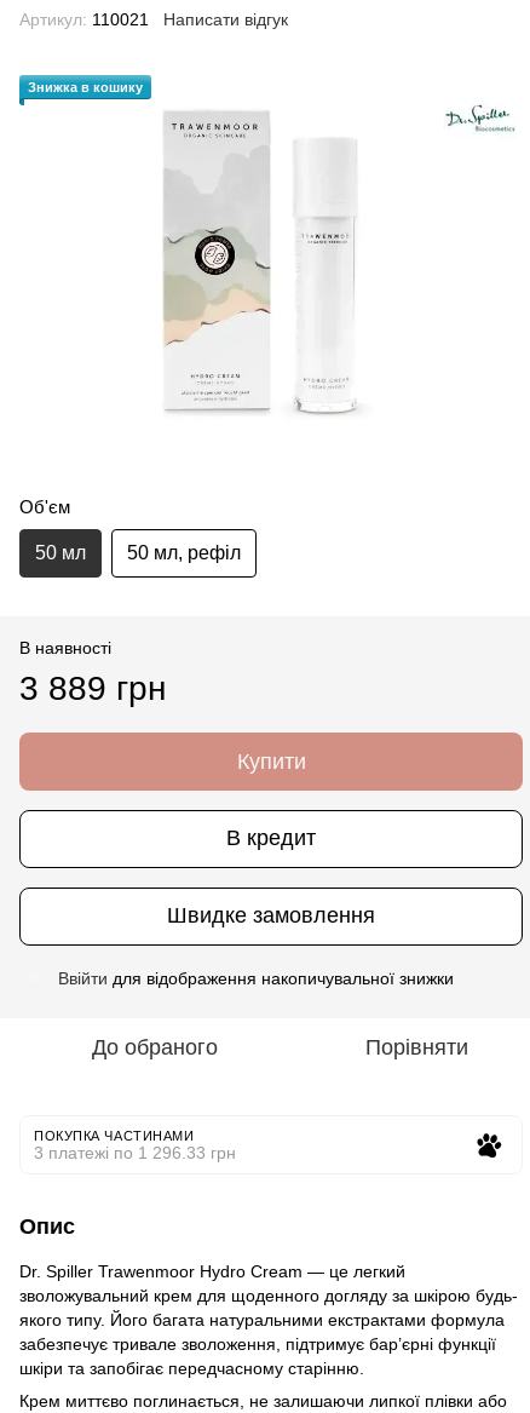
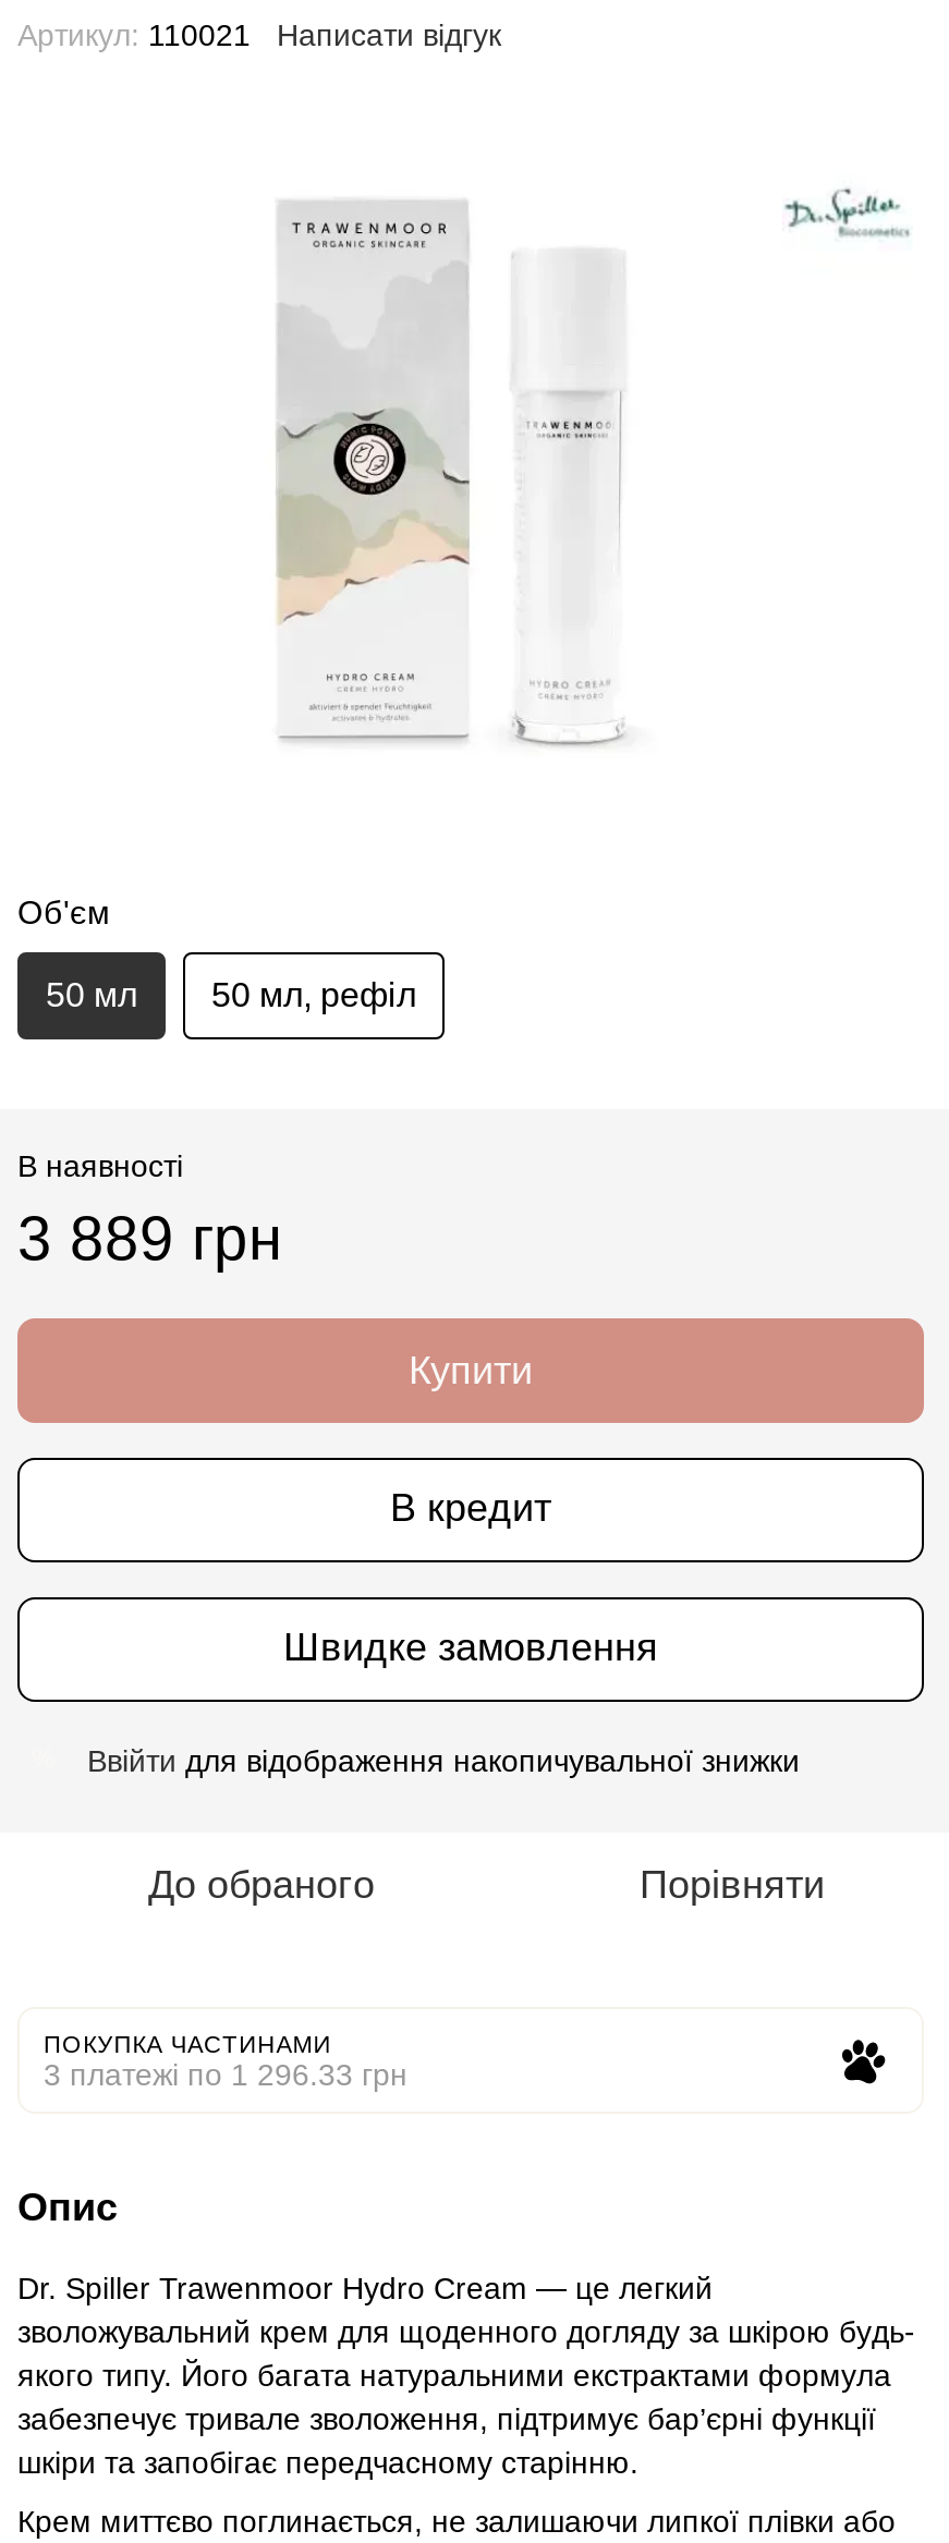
[28,80,143,94] Знижка в кошику -> none

